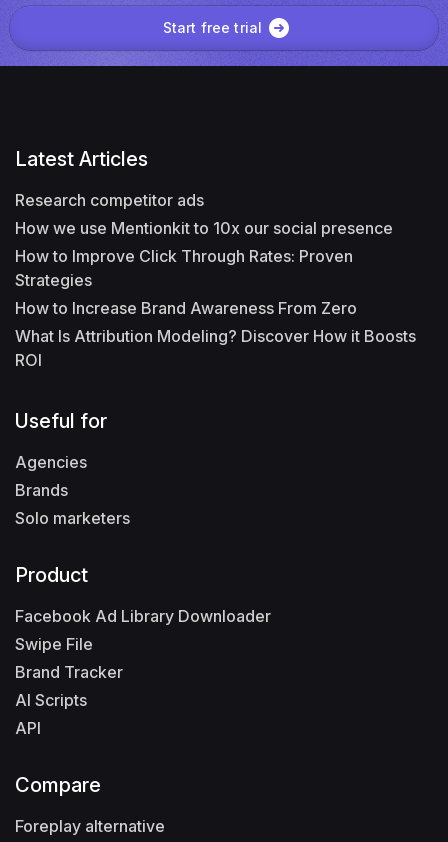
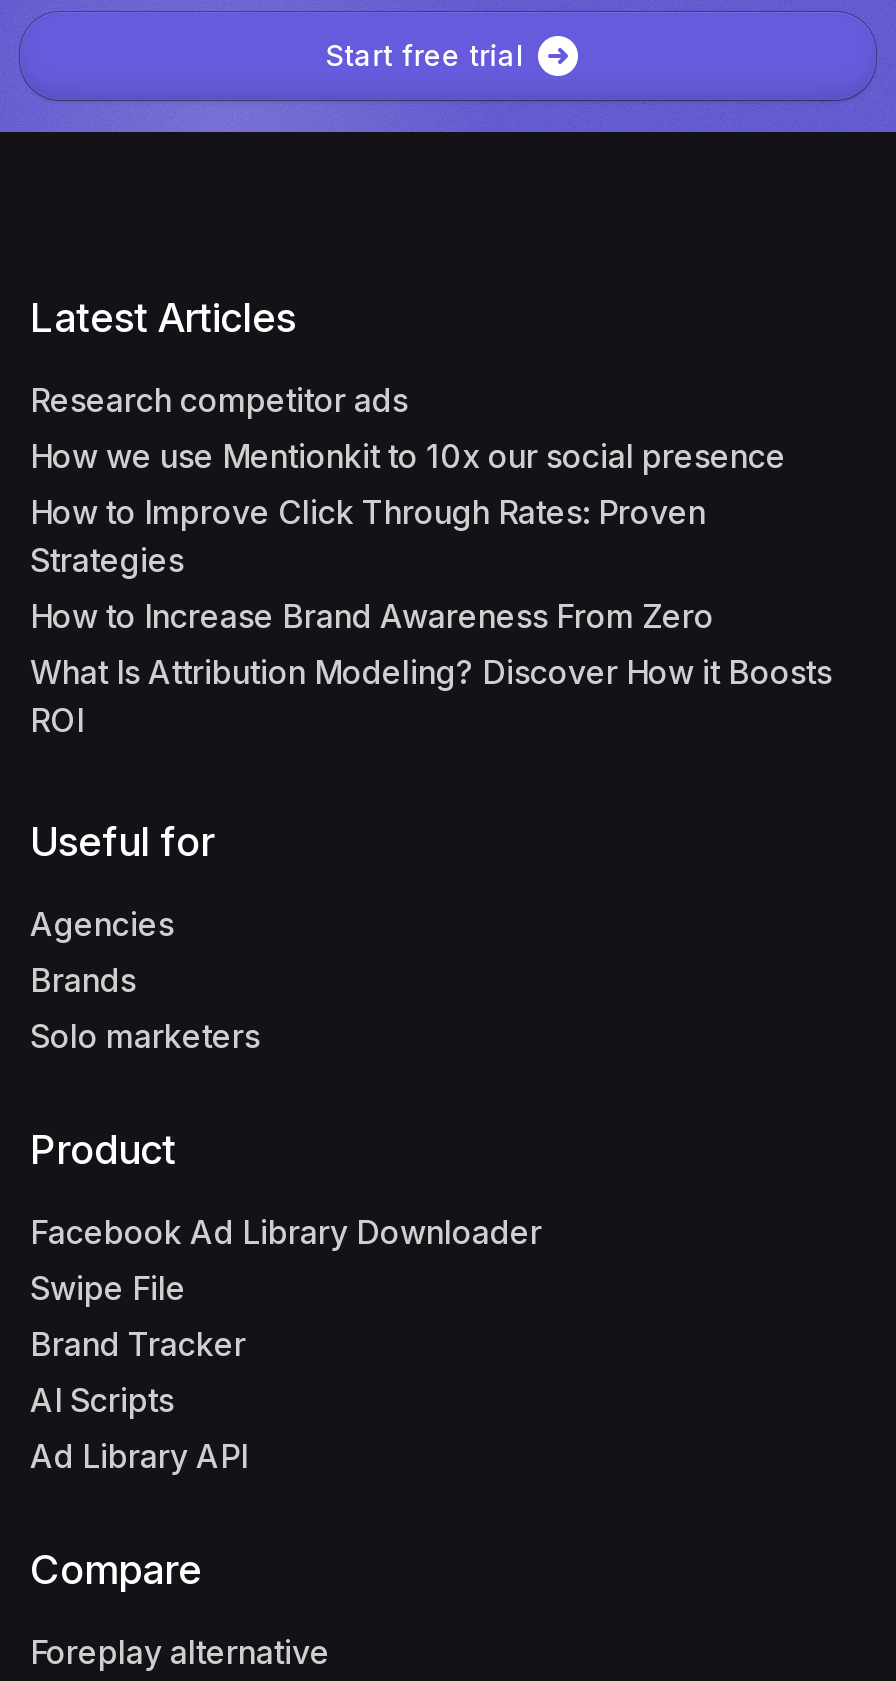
[15,718,41,738] API -> [30,1436,248,1476] Ad Library API

